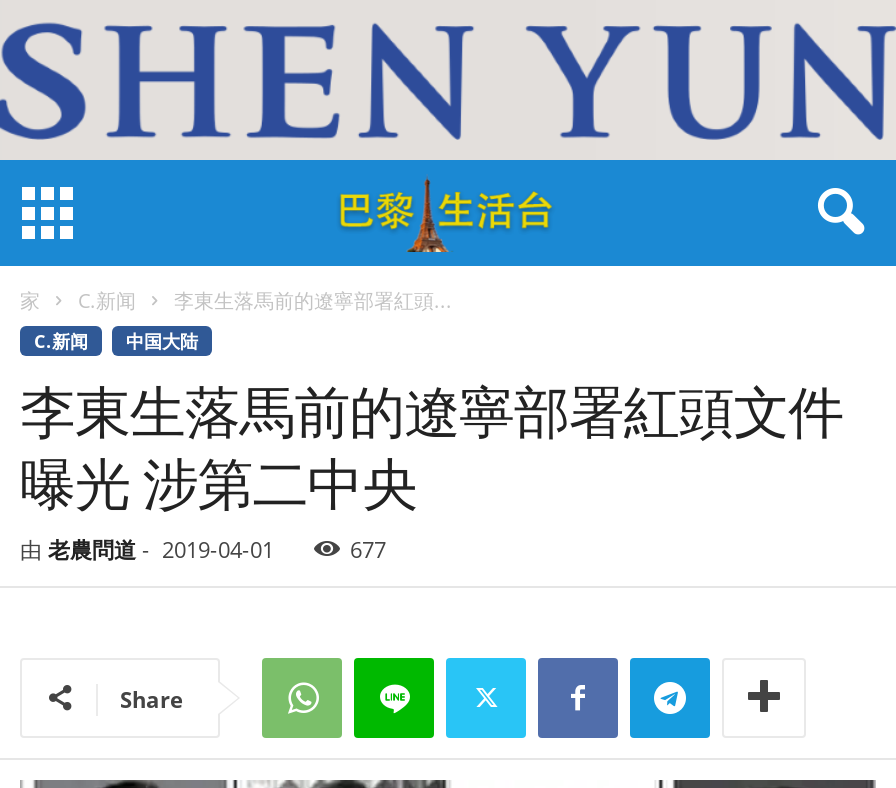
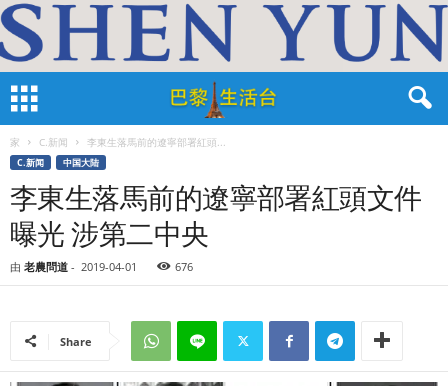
[350,534,386,564] 677 -> [175,259,193,274] 676

